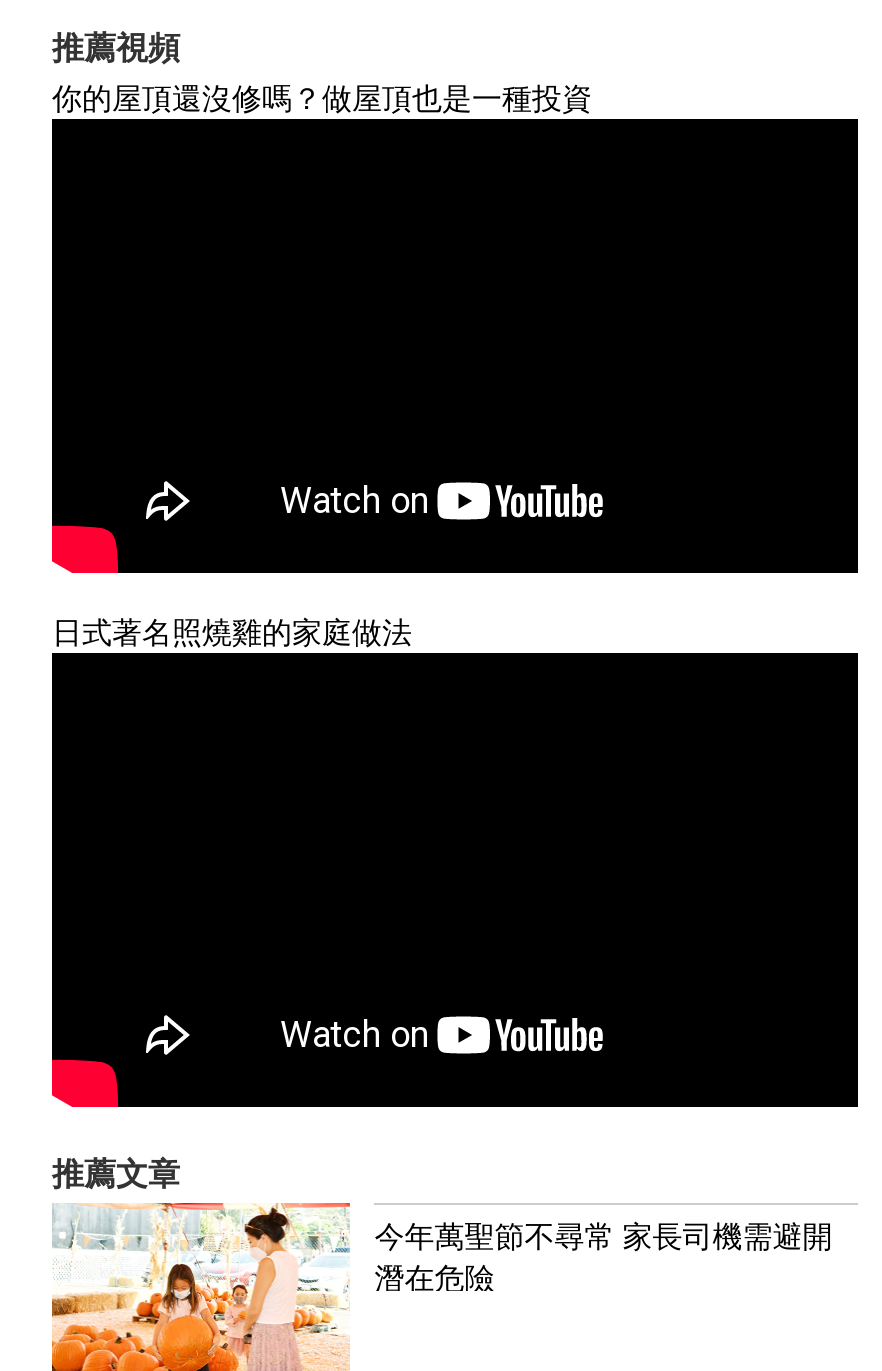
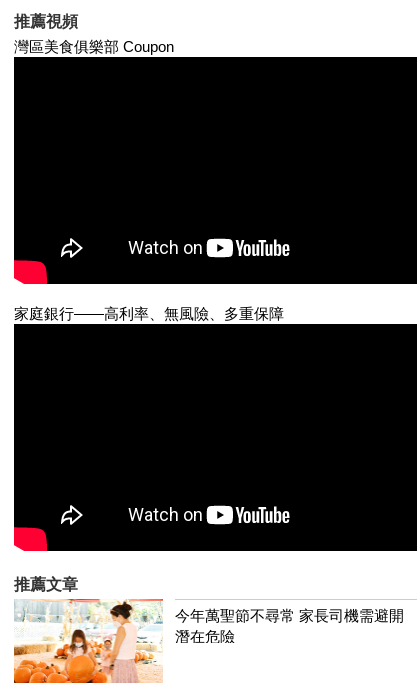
[52,81,592,115] 你的屋頂還沒修嗎？做屋頂也是一種投資 -> [14,38,174,55] 灣區美食俱樂部 Coupon
[52,616,412,650] 日式著名照燒雞的家庭做法 -> [14,305,284,322] 家庭銀行——高利率、無風險、多重保障

